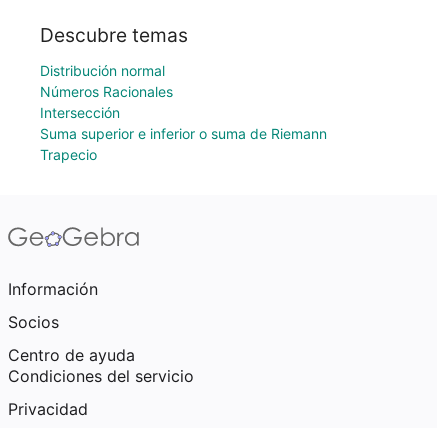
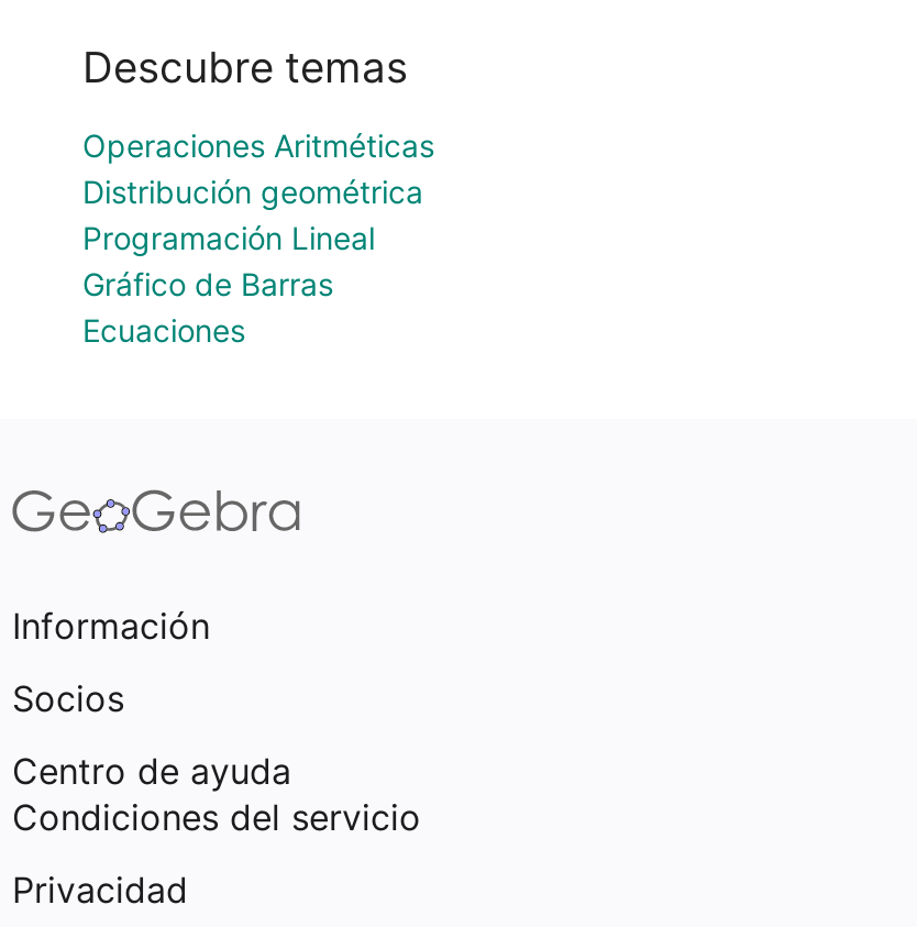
[40,62,327,163] Distribución normal | Números Racionales | Intersección | Suma superior e inferior o suma de Riemann | Trapecio -> [82,126,434,349] Operaciones Aritméticas | Distribución geométrica | Programación Lineal | Gráfico de Barras | Ecuaciones

